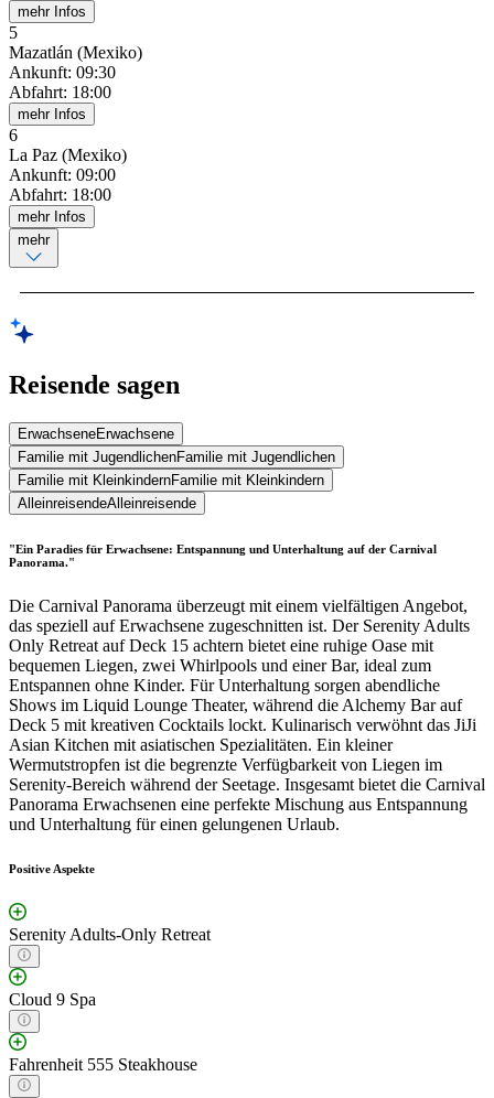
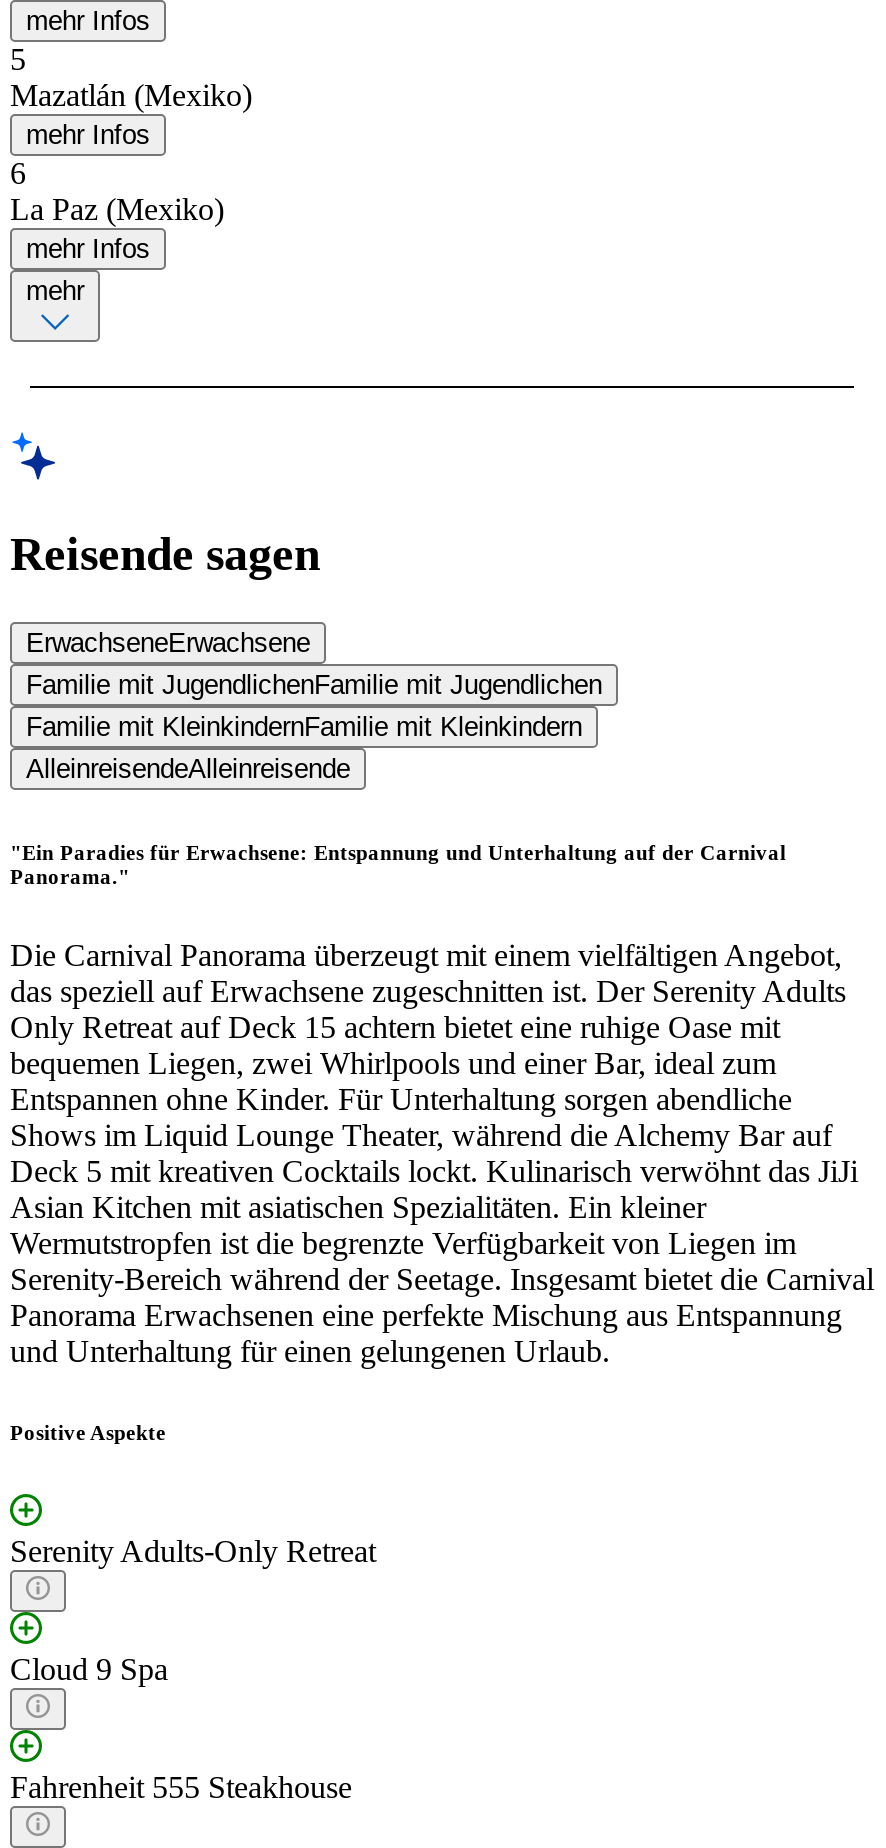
[9,63,116,102] Ankunft: 09:30 | Abfahrt: 18:00 -> none
[9,166,116,204] Ankunft: 09:00 | Abfahrt: 18:00 -> none

